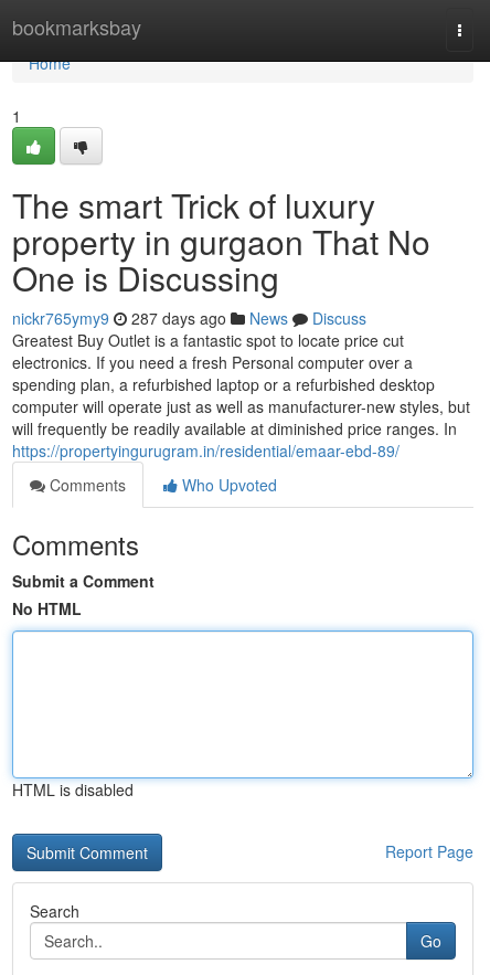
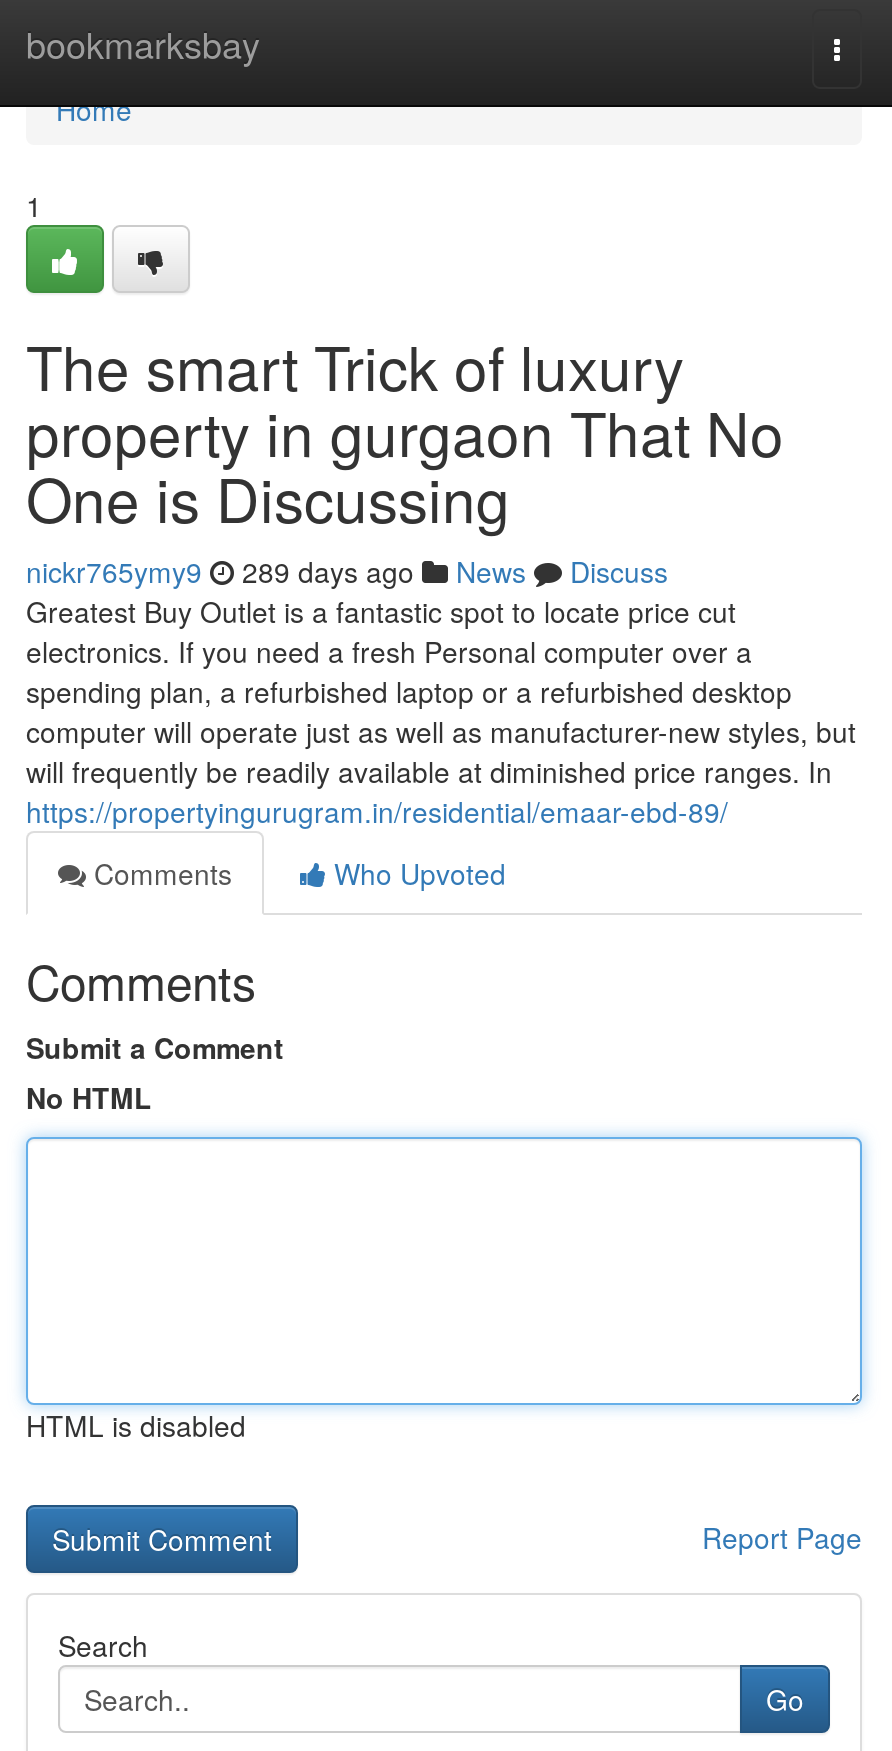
[12,307,366,329] nickr765ymy9 287 days ago News Discuss -> [26,551,668,591] nickr765ymy9 289 days ago News Discuss

